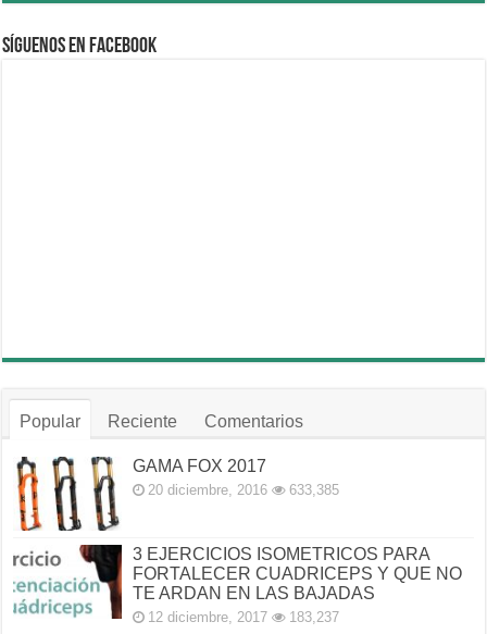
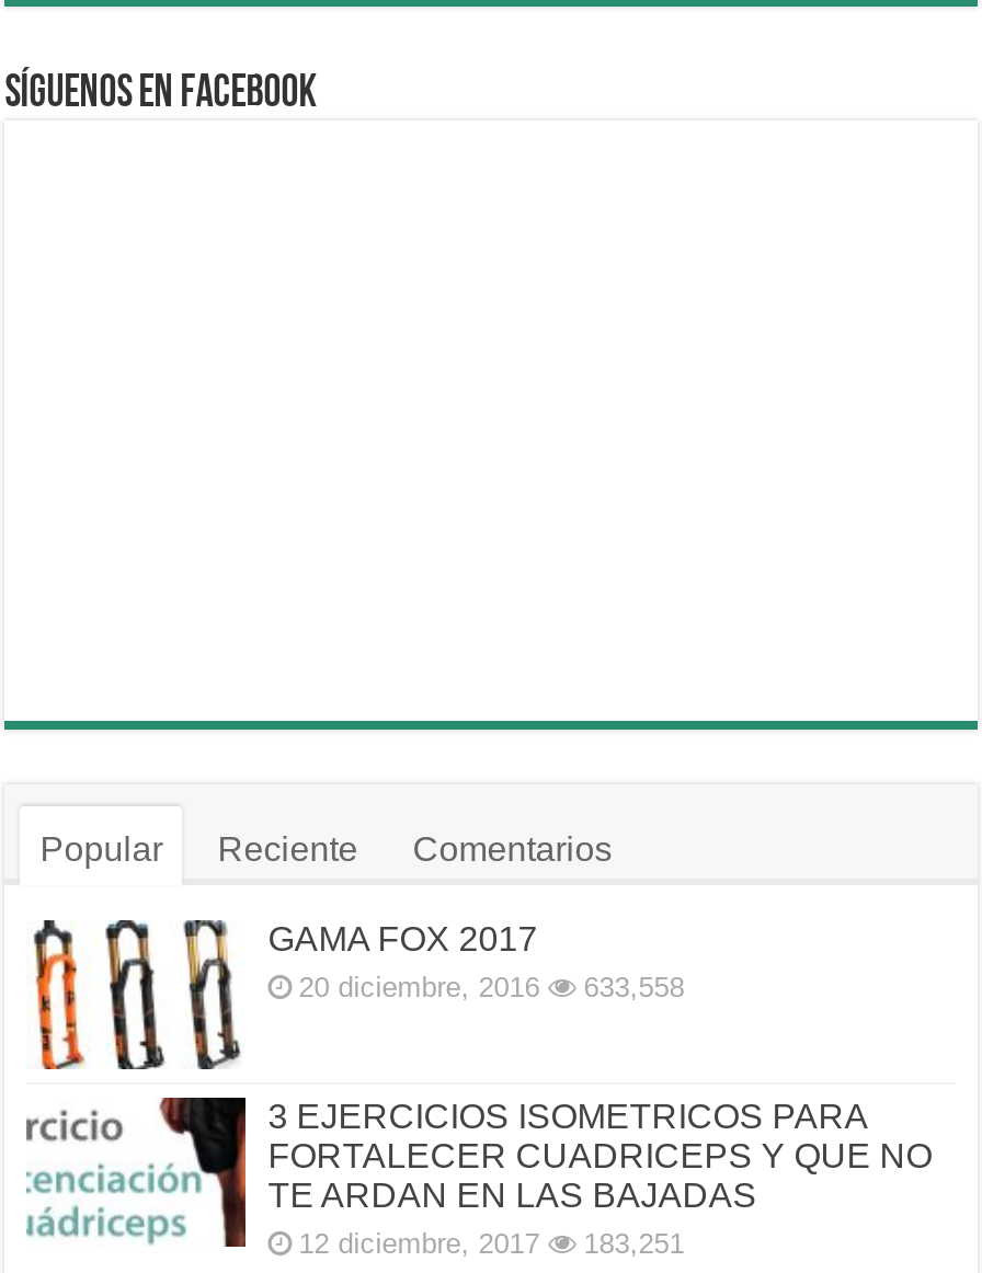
[148,482,339,498] 20 diciembre, 2016 633,385 -> [299,970,684,1003] 20 diciembre, 2016 633,558
[148,609,339,625] 12 diciembre, 2017 183,237 -> [299,1227,684,1260] 12 diciembre, 2017 183,251

